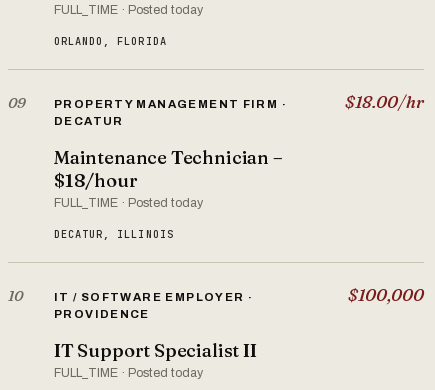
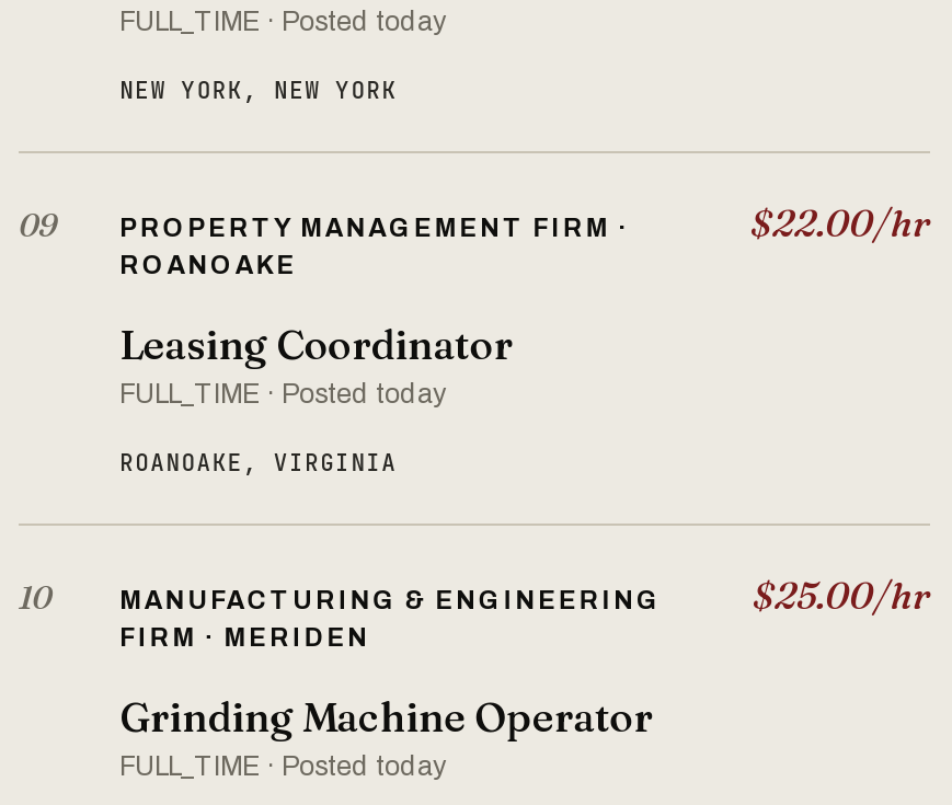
[54,34,167,48] ORLANDO, FLORIDA -> [119,74,397,104] NEW YORK, NEW YORK
[345,92,424,112] $18.00/hr -> [750,201,930,244] $22.00/hr
[54,115,124,127] DECATUR -> [119,251,297,277] ROANOAKE
[54,146,283,192] Maintenance Technician – | $18/hour -> [119,319,513,369] Leasing Coordinator
[54,227,174,241] DECATUR, ILLINOIS -> [119,446,397,477] ROANOAKE, VIRGINIA
[348,285,424,305] $100,000 -> [753,573,930,617] $25.00/hr
[54,291,253,320] IT / SOFTWARE EMPLOYER · | PROVIDENCE -> [119,587,661,650] MANUFACTURING & ENGINEERING | FIRM · MERIDEN
[54,339,257,362] IT Support Specialist II -> [119,692,653,742] Grinding Machine Operator

